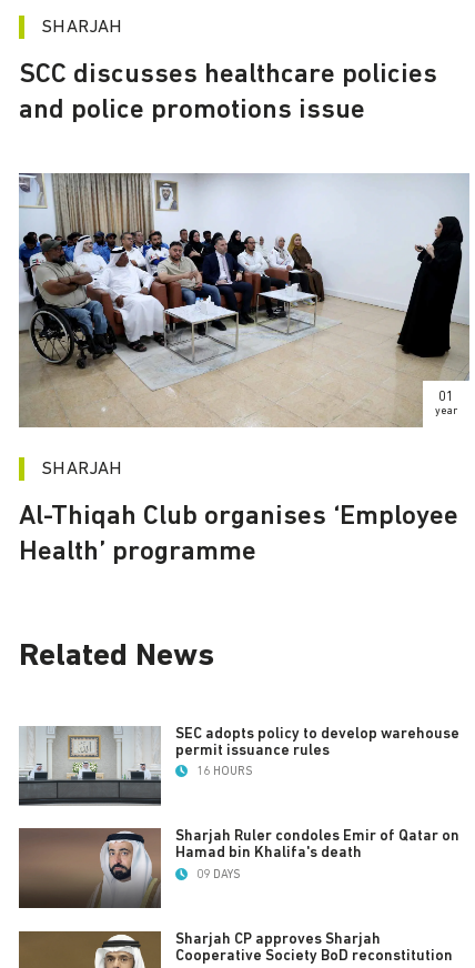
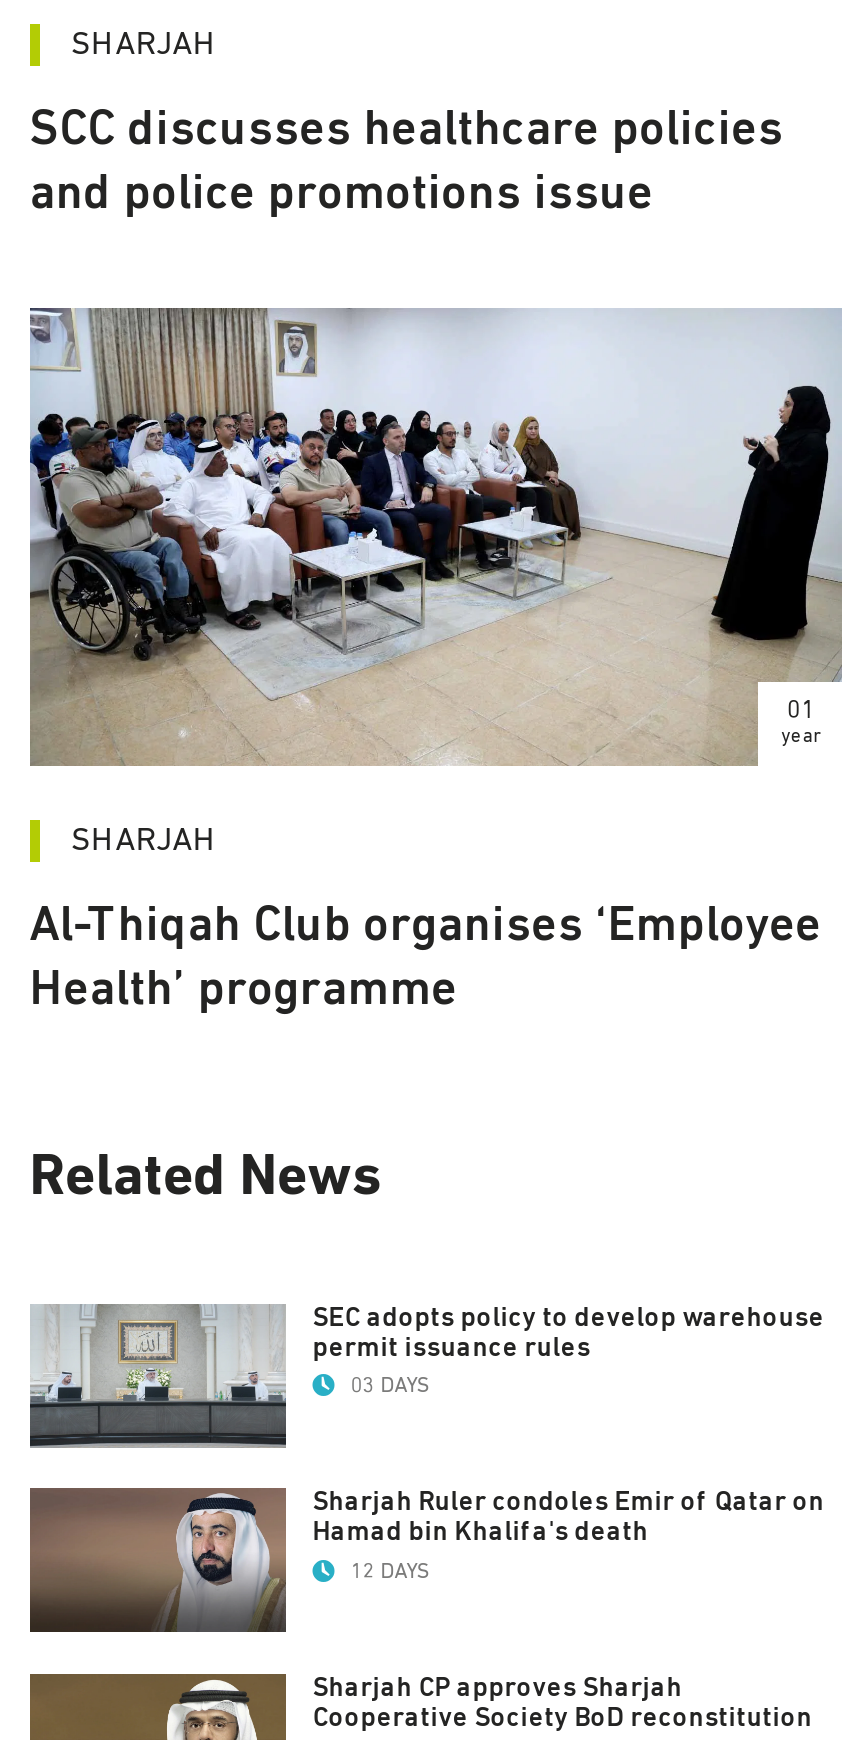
[197,765,252,777] 16 HOURS -> [350,1374,428,1396] 03 DAYS
[197,868,240,880] 09 DAYS -> [350,1559,428,1581] 12 DAYS

